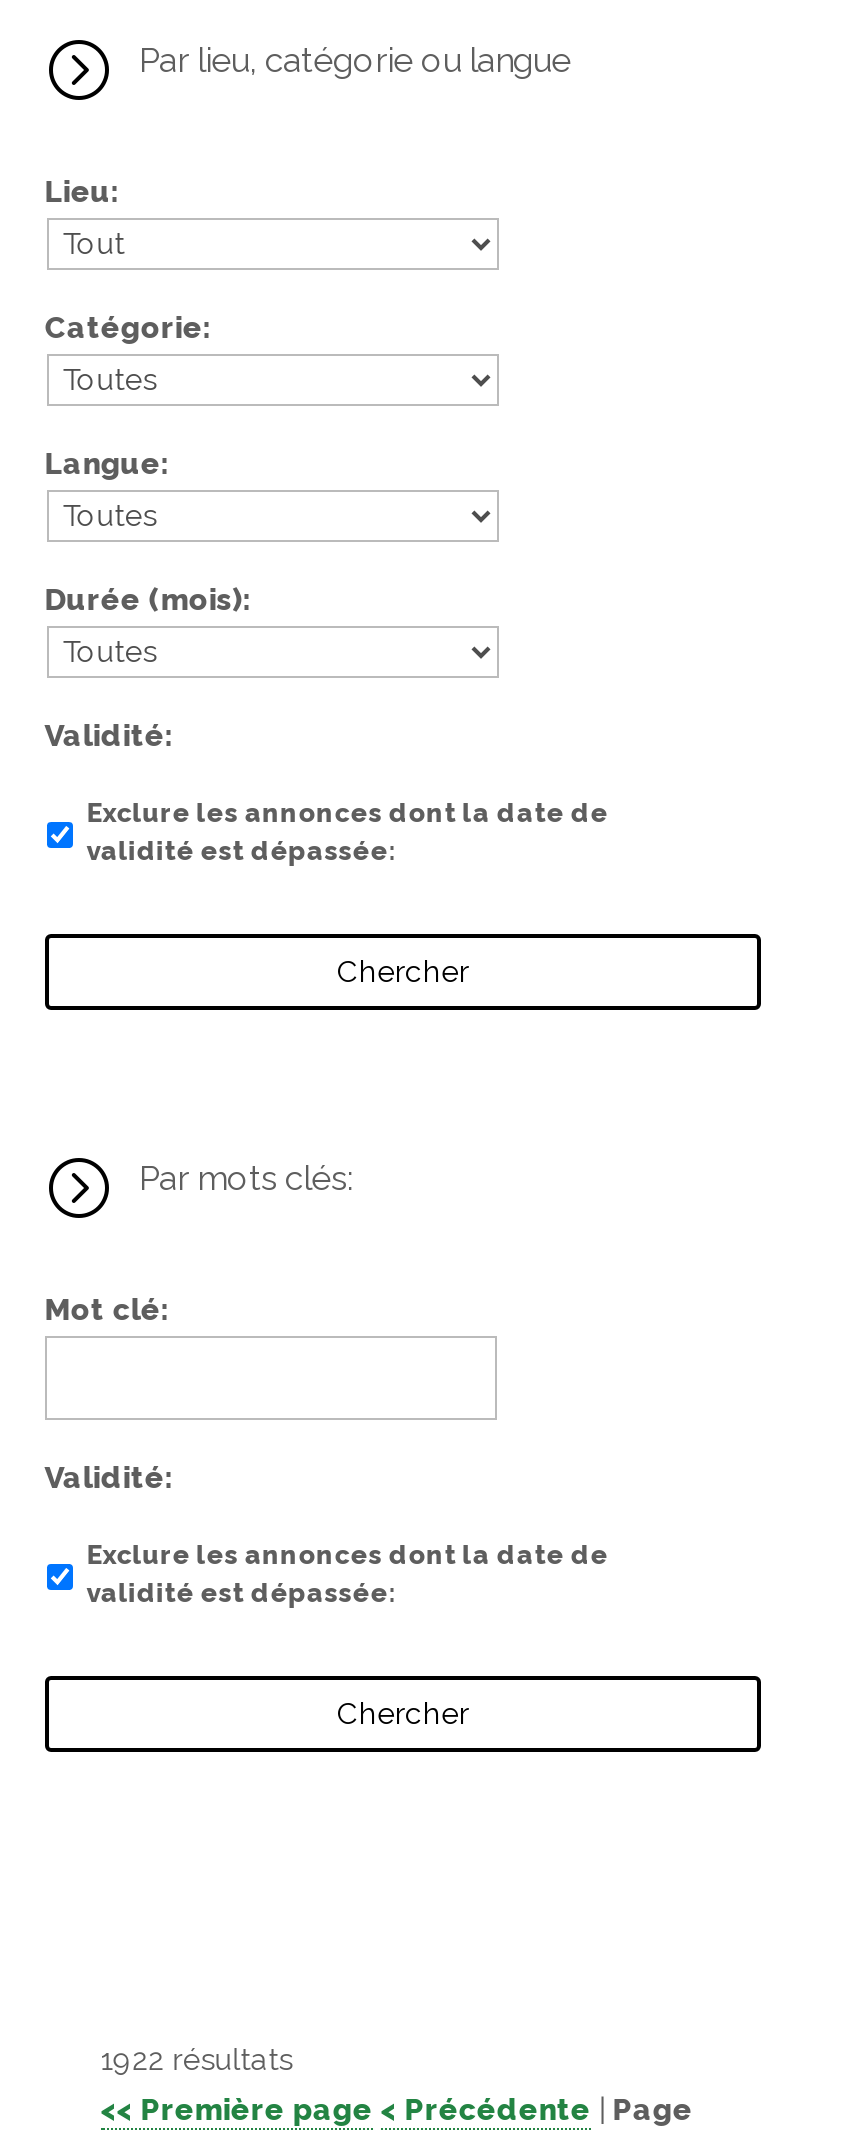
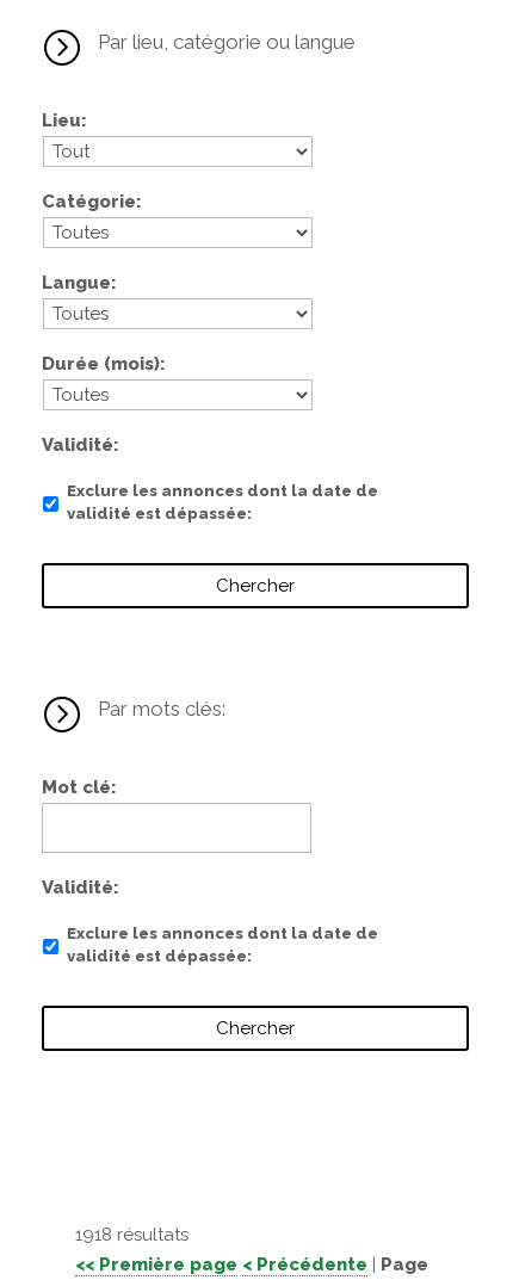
[101,2042,293,2078] 1922 résultats -> [75,1224,188,1245] 1918 résultats

